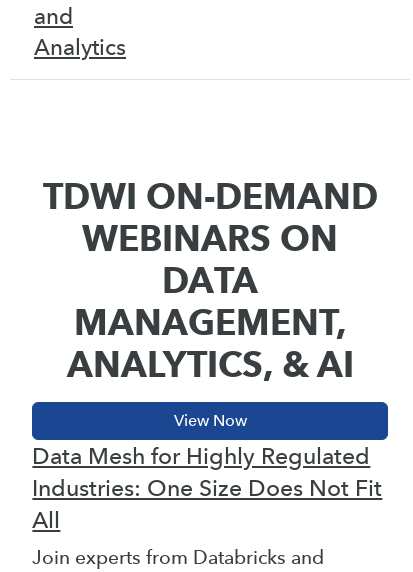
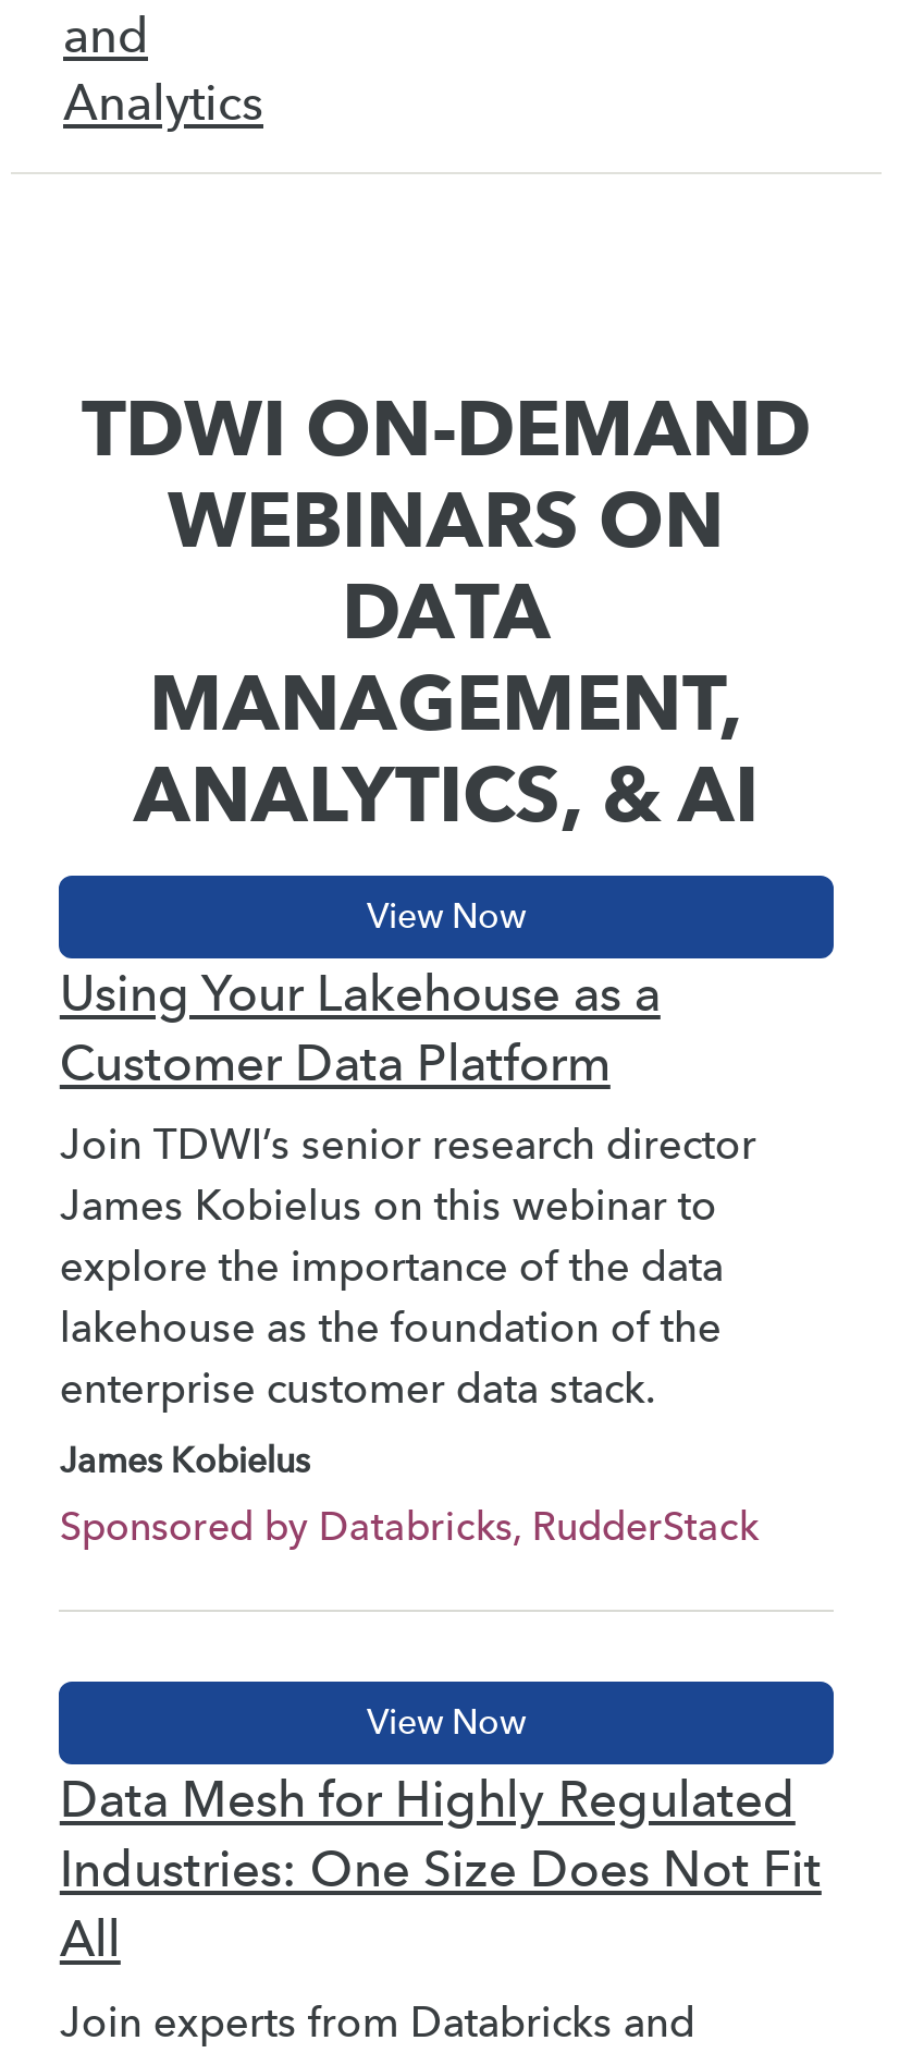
none -> [60,962,758,1551] Using Your Lakehouse as a | Customer Data Platform | Join TDWI’s senior research director | James Kobielus on this webinar to | explore the importance of the data | lakehouse as the foundation of the | enterprise customer data stack. | James Kobielus | Sponsored by Databricks, RudderStack

